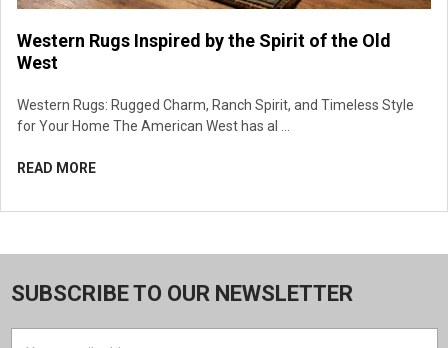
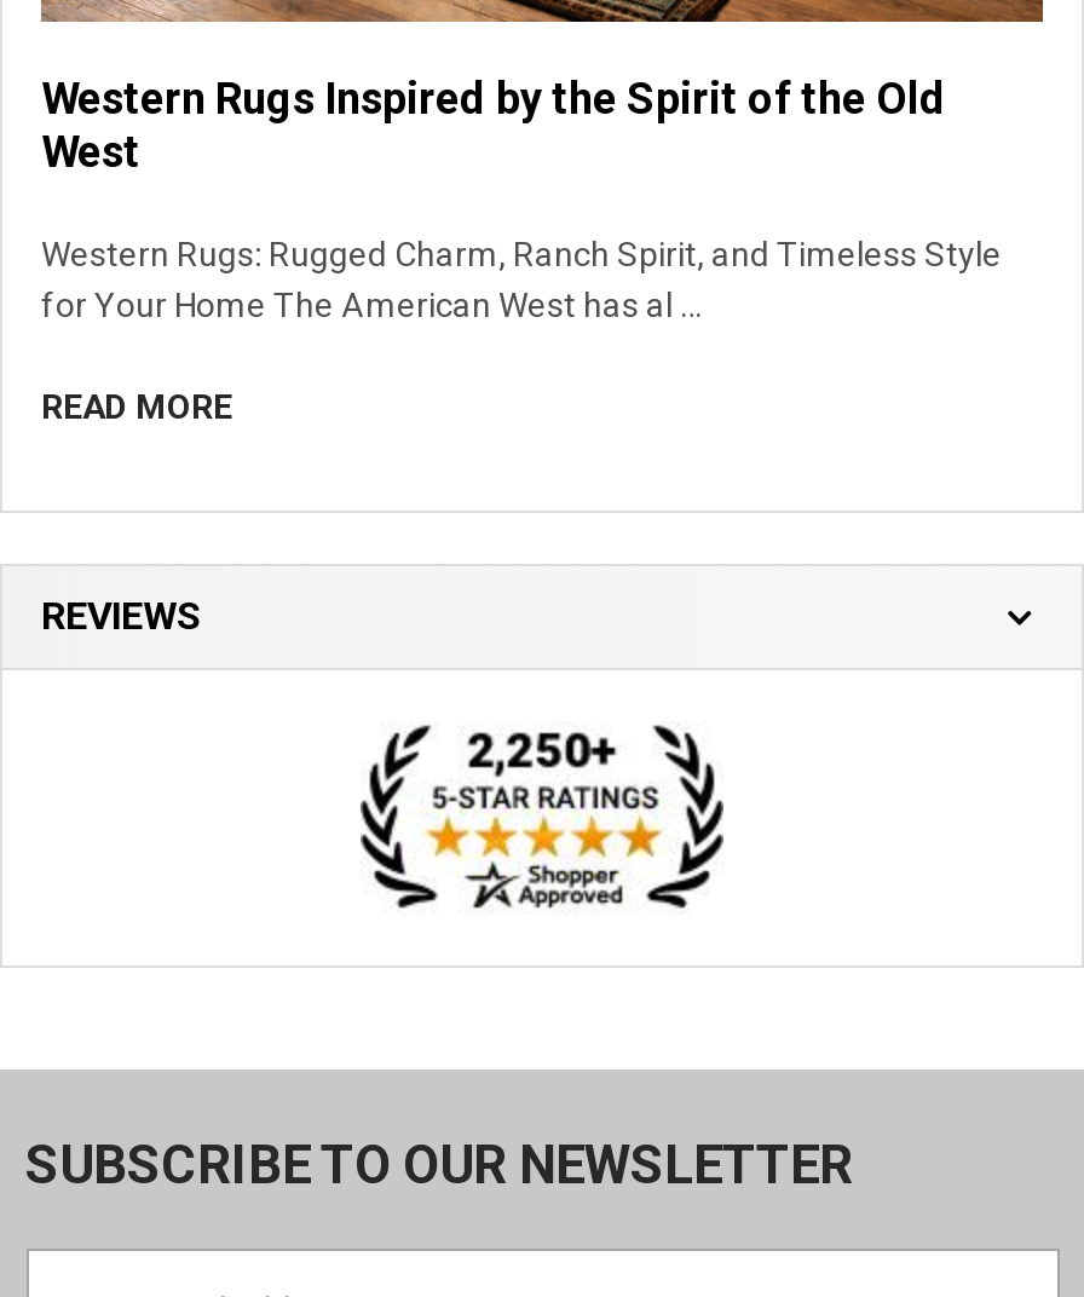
none -> [41,592,201,638] REVIEWS
none -> [358,724,726,910] [image]

